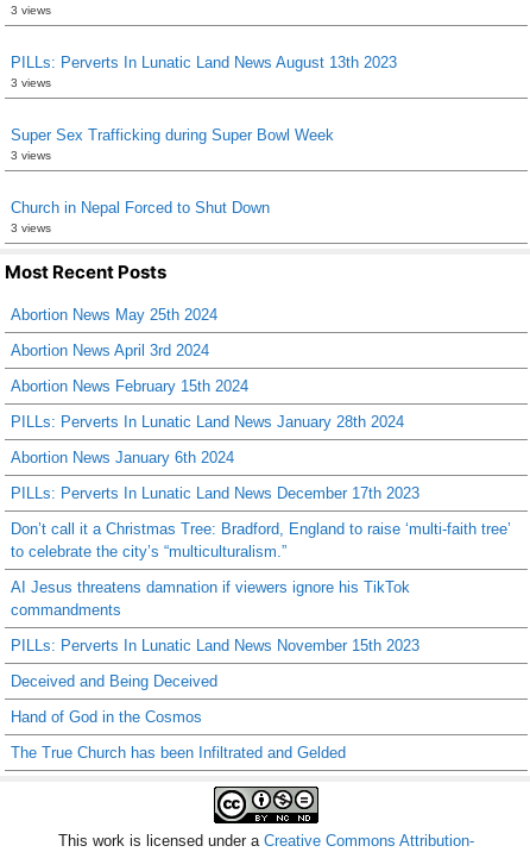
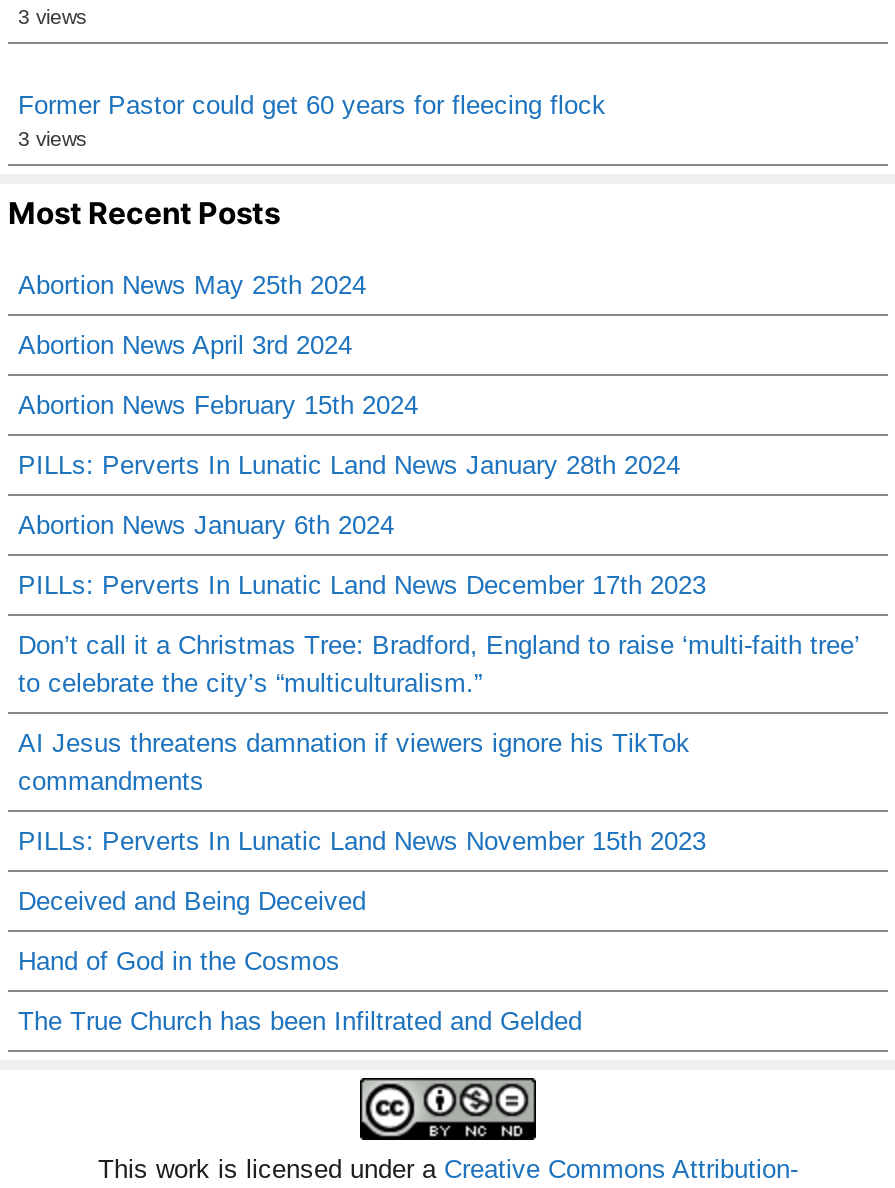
[11,53,397,216] PILLs: Perverts In Lunatic Land News August 13th 2023 | 3 views | Super Sex Trafficking during Super Bowl Week | 3 views | Church in Nepal Forced to Shut Down -> [18,89,606,119] Former Pastor could get 60 years for fleecing flock

